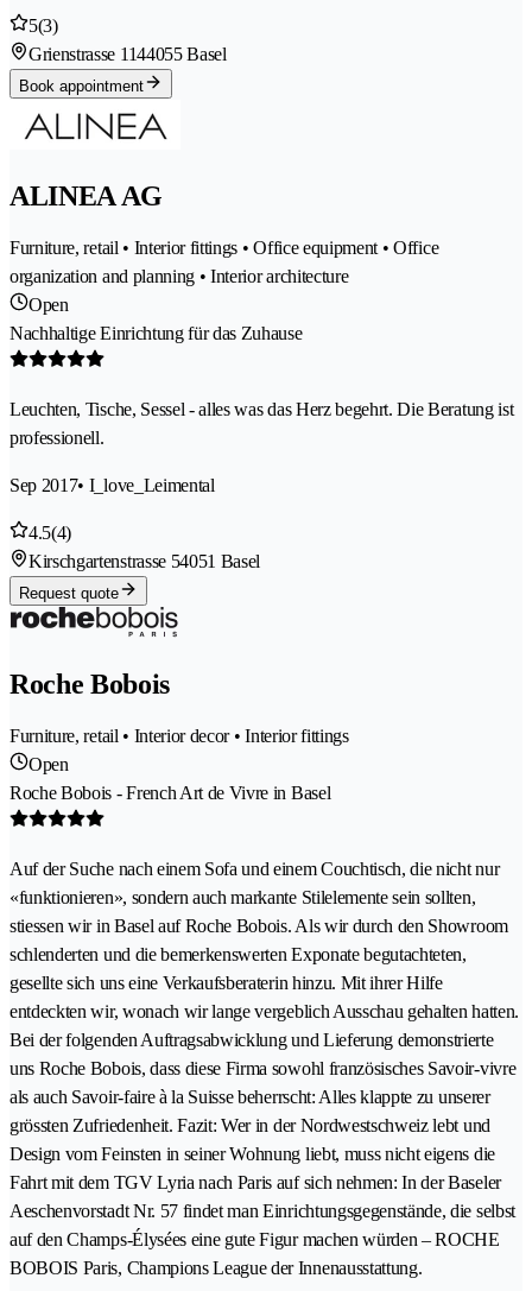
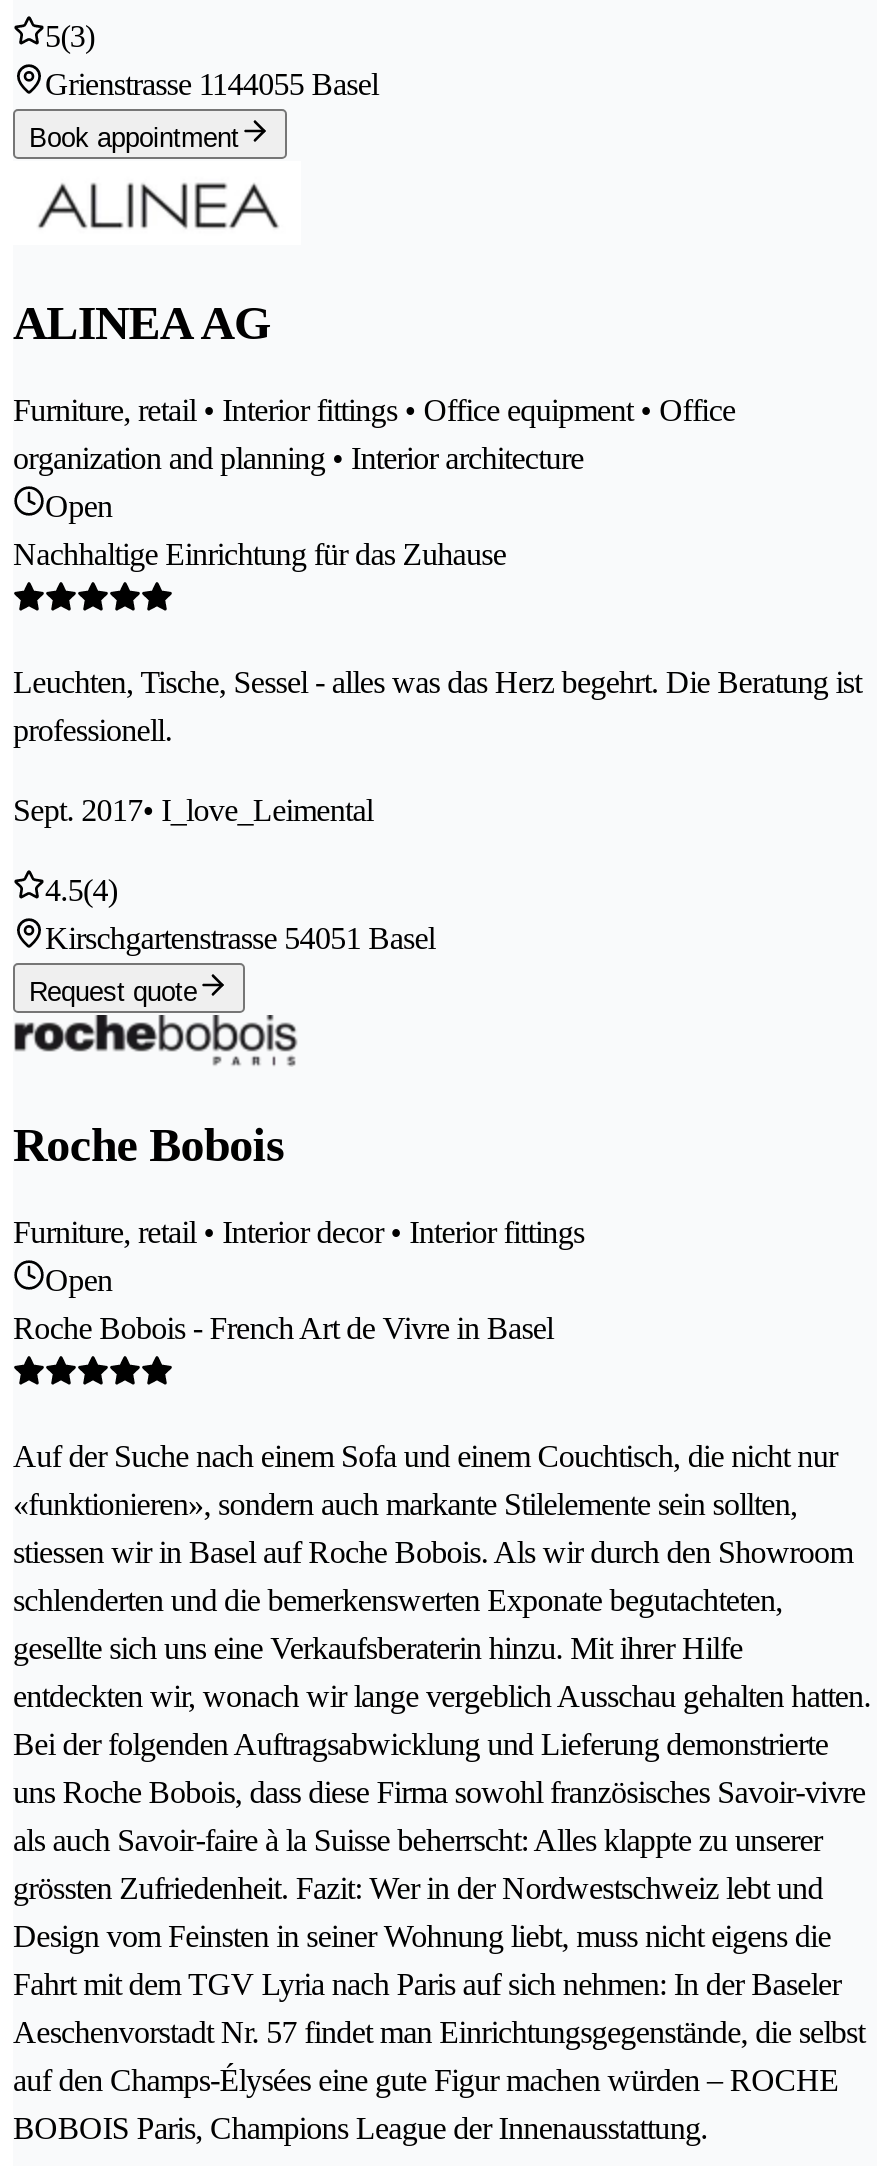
[9,475,215,495] Sep 2017• I_love_Leimental -> [13,793,373,827] Sept. 2017• I_love_Leimental

